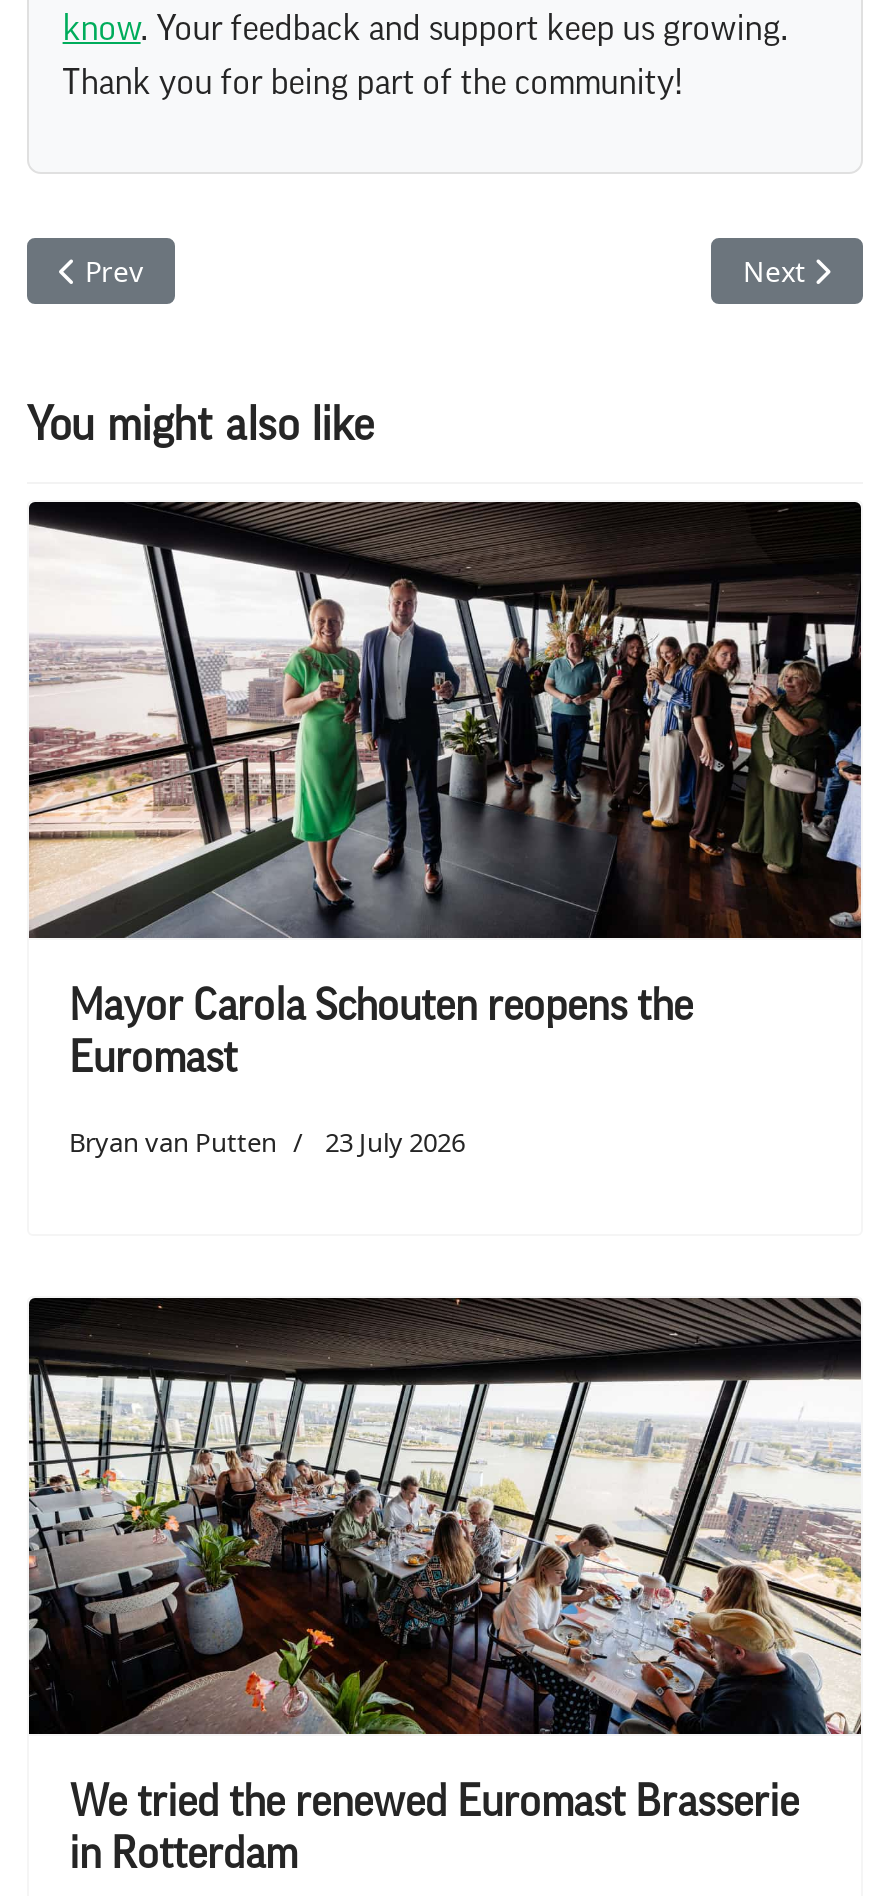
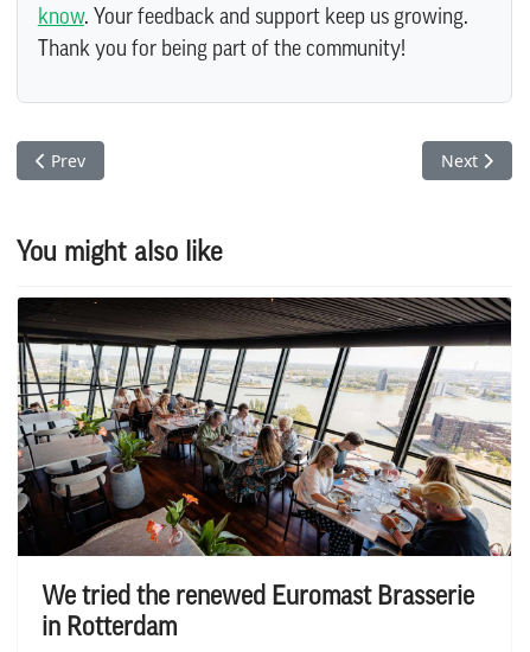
[29,502,863,1161] [image] | Mayor Carola Schouten reopens the | Euromast | Bryan van Putten | 23 July 2026 -> none

